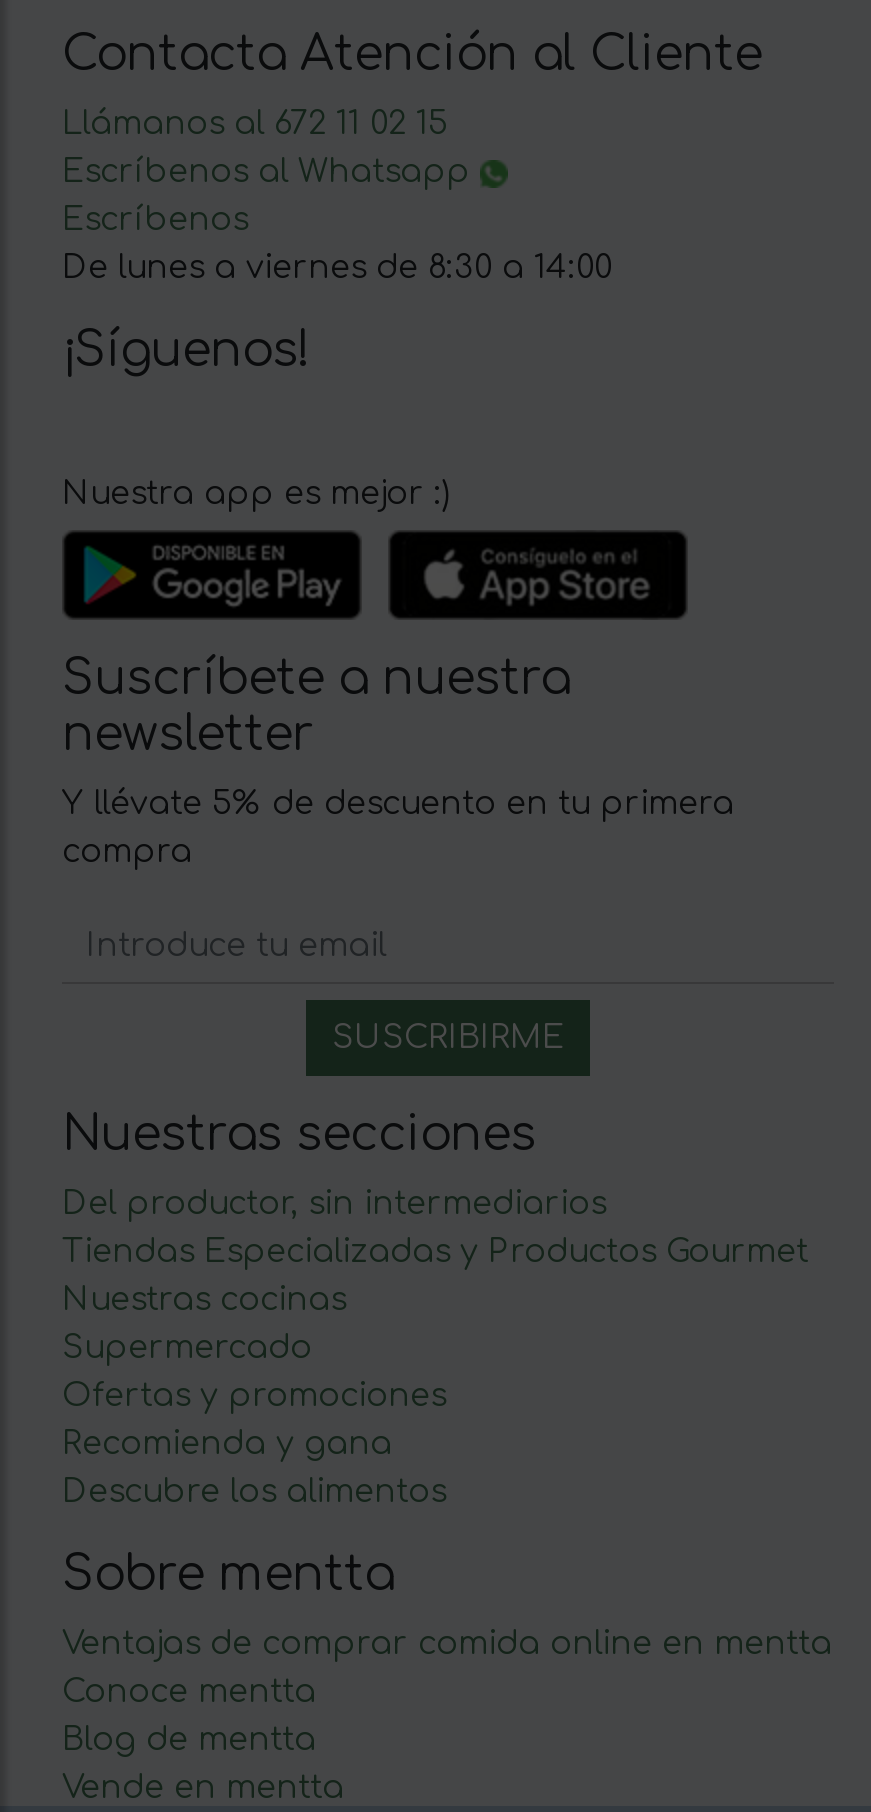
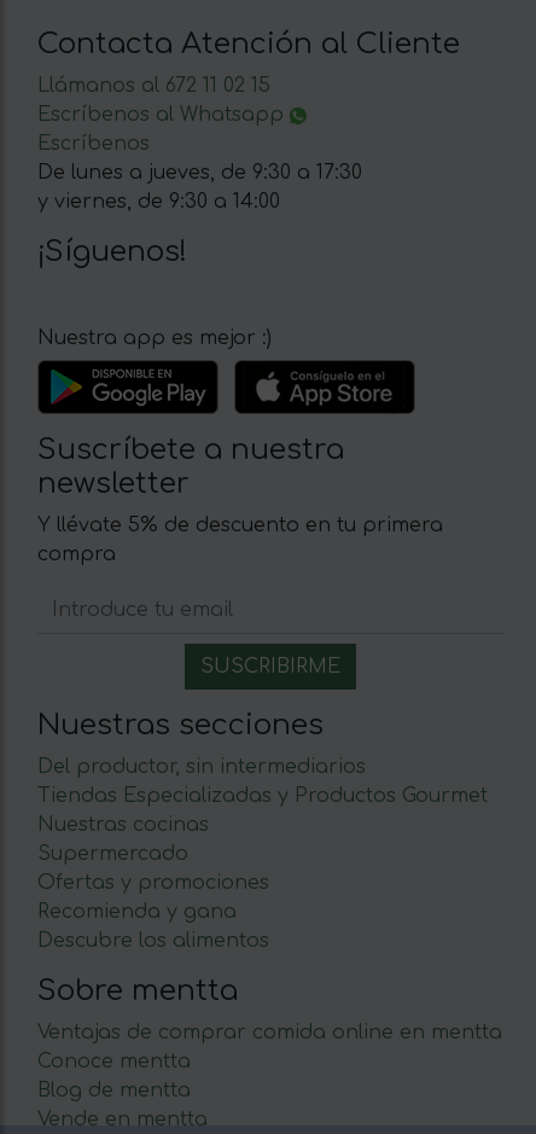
[62,250,612,286] De lunes a viernes de 8:30 a 14:00 -> [37,162,362,212] De lunes a jueves, de 9:30 a 17:30 | y viernes, de 9:30 a 14:00

